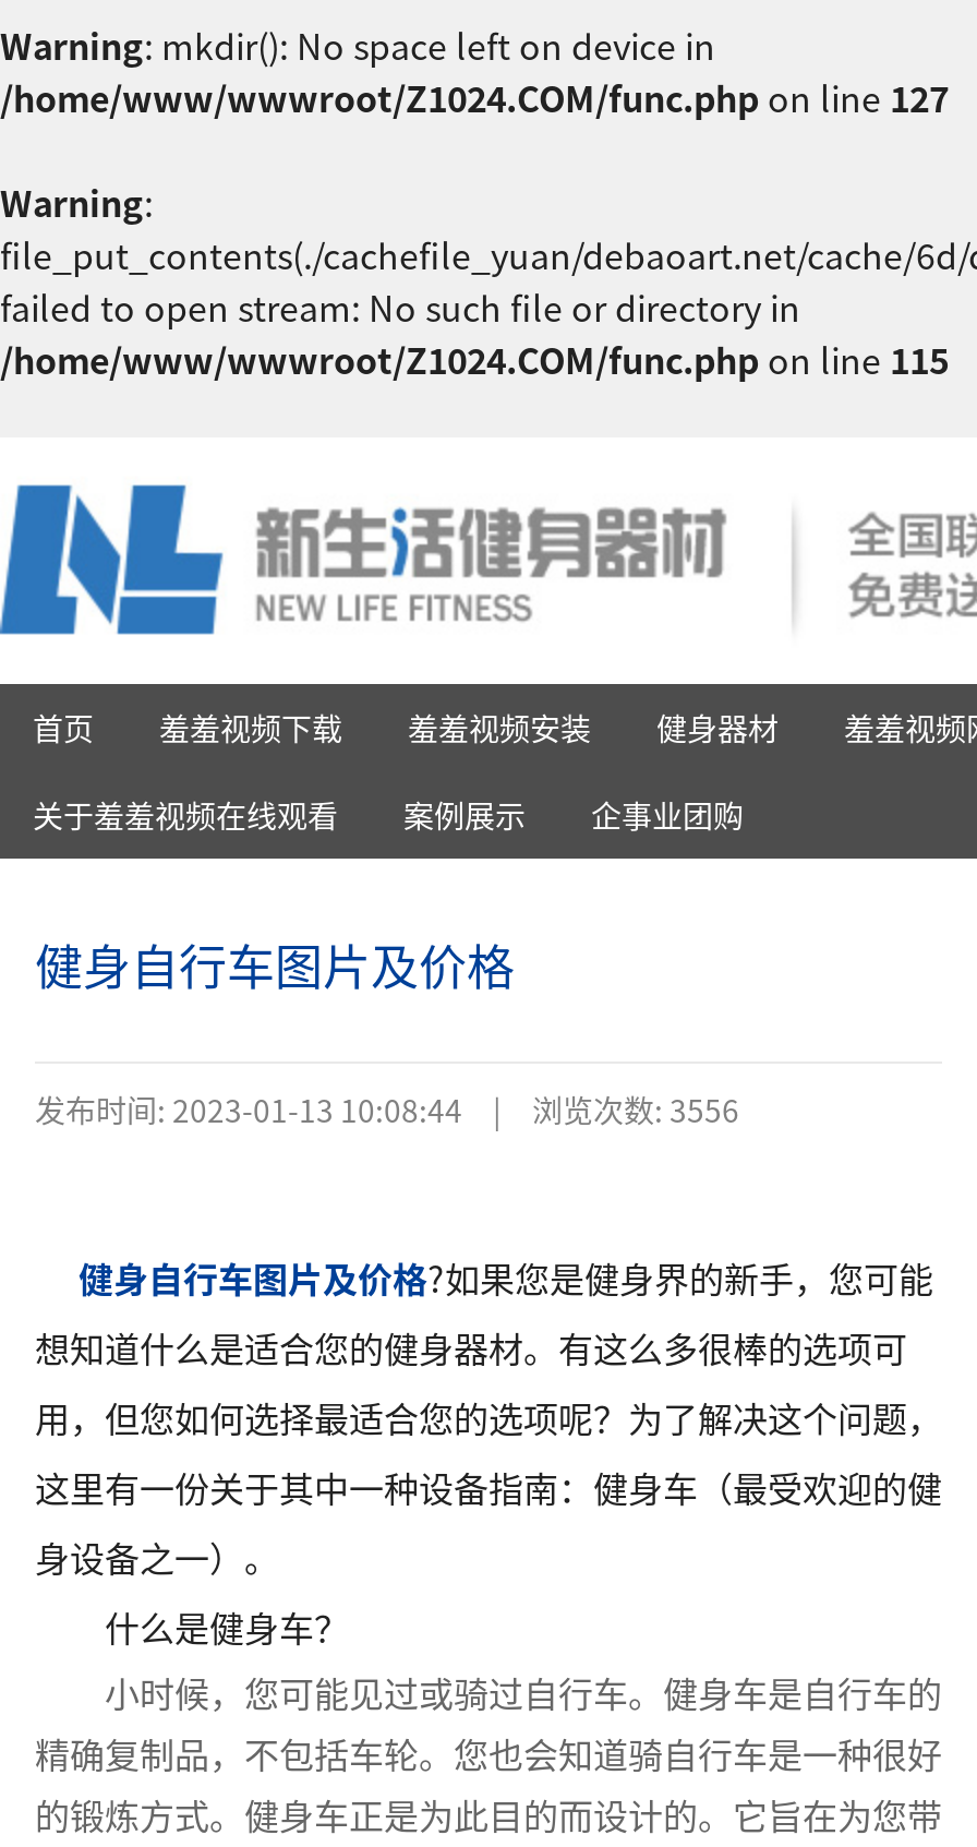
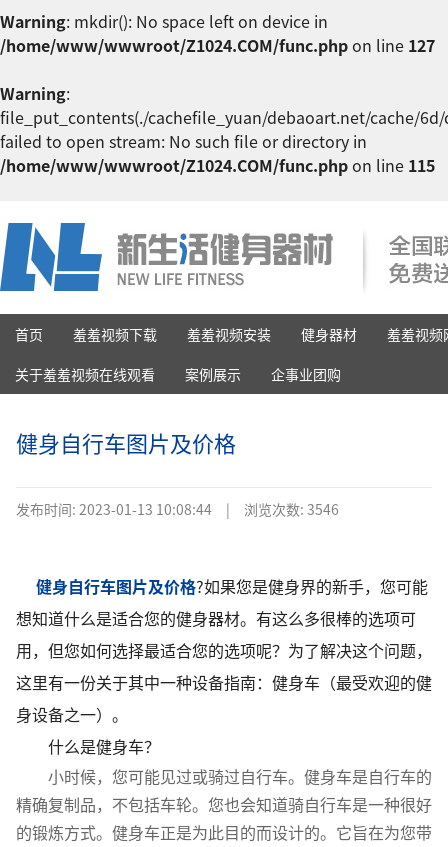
[532,1088,739,1132] 浏览次数: 3556 -> [244,499,339,519] 浏览次数: 3546

